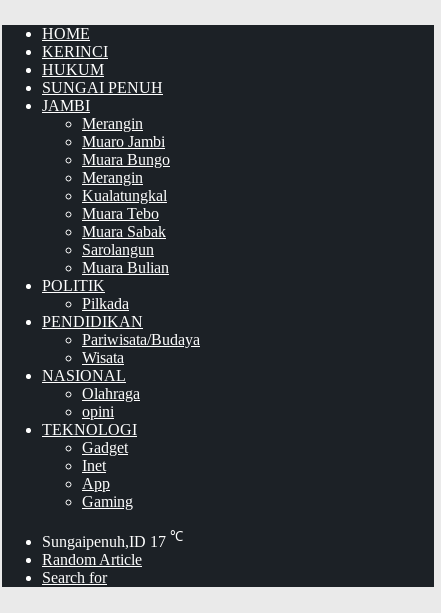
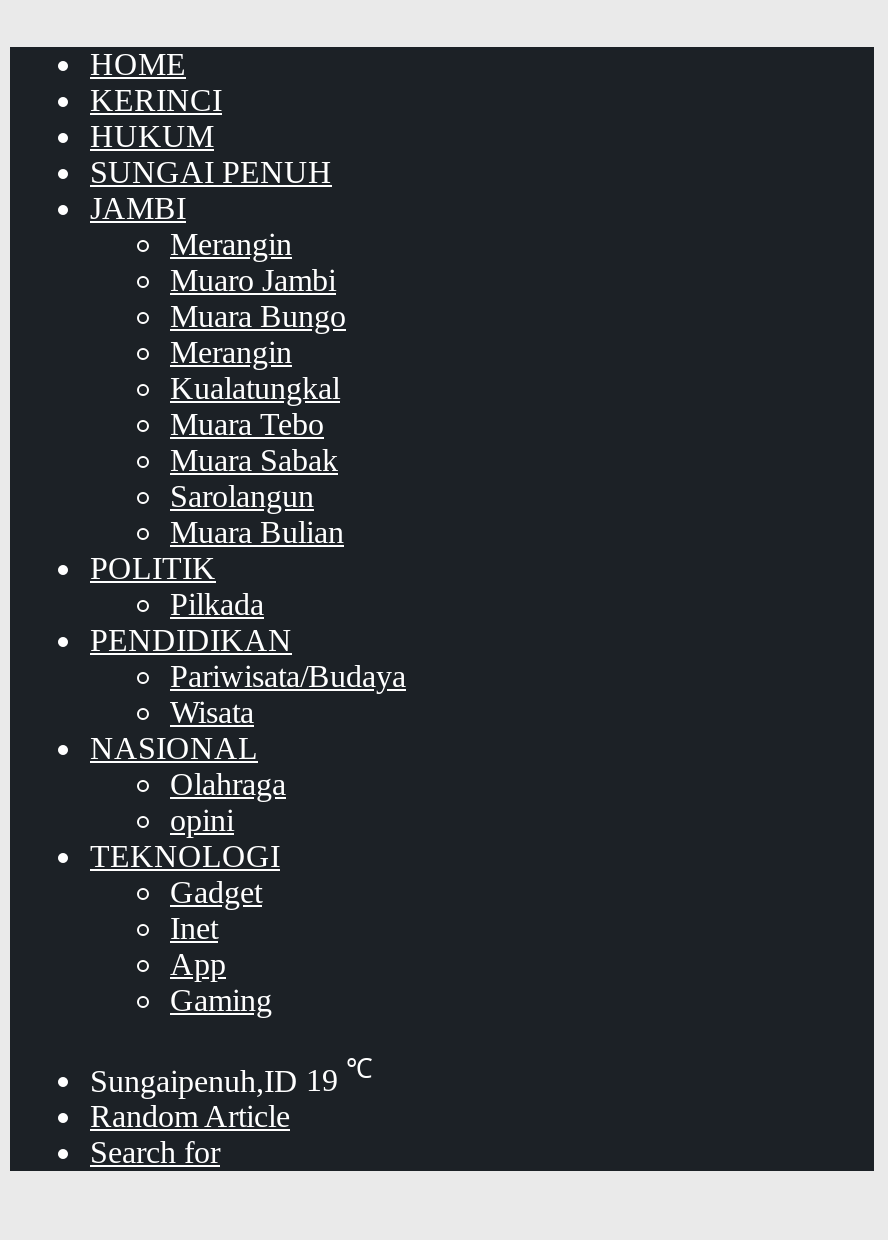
[42,529,183,550] Sungaipenuh,ID 17 ℃ -> [90,1055,372,1098] Sungaipenuh,ID 19 ℃

